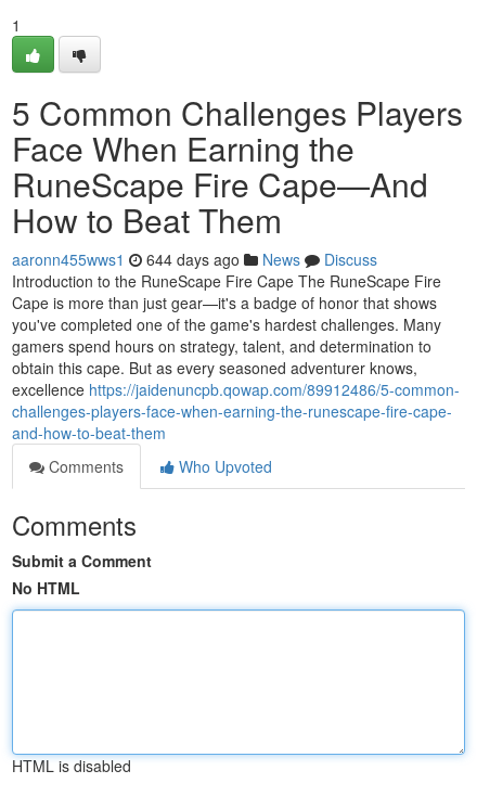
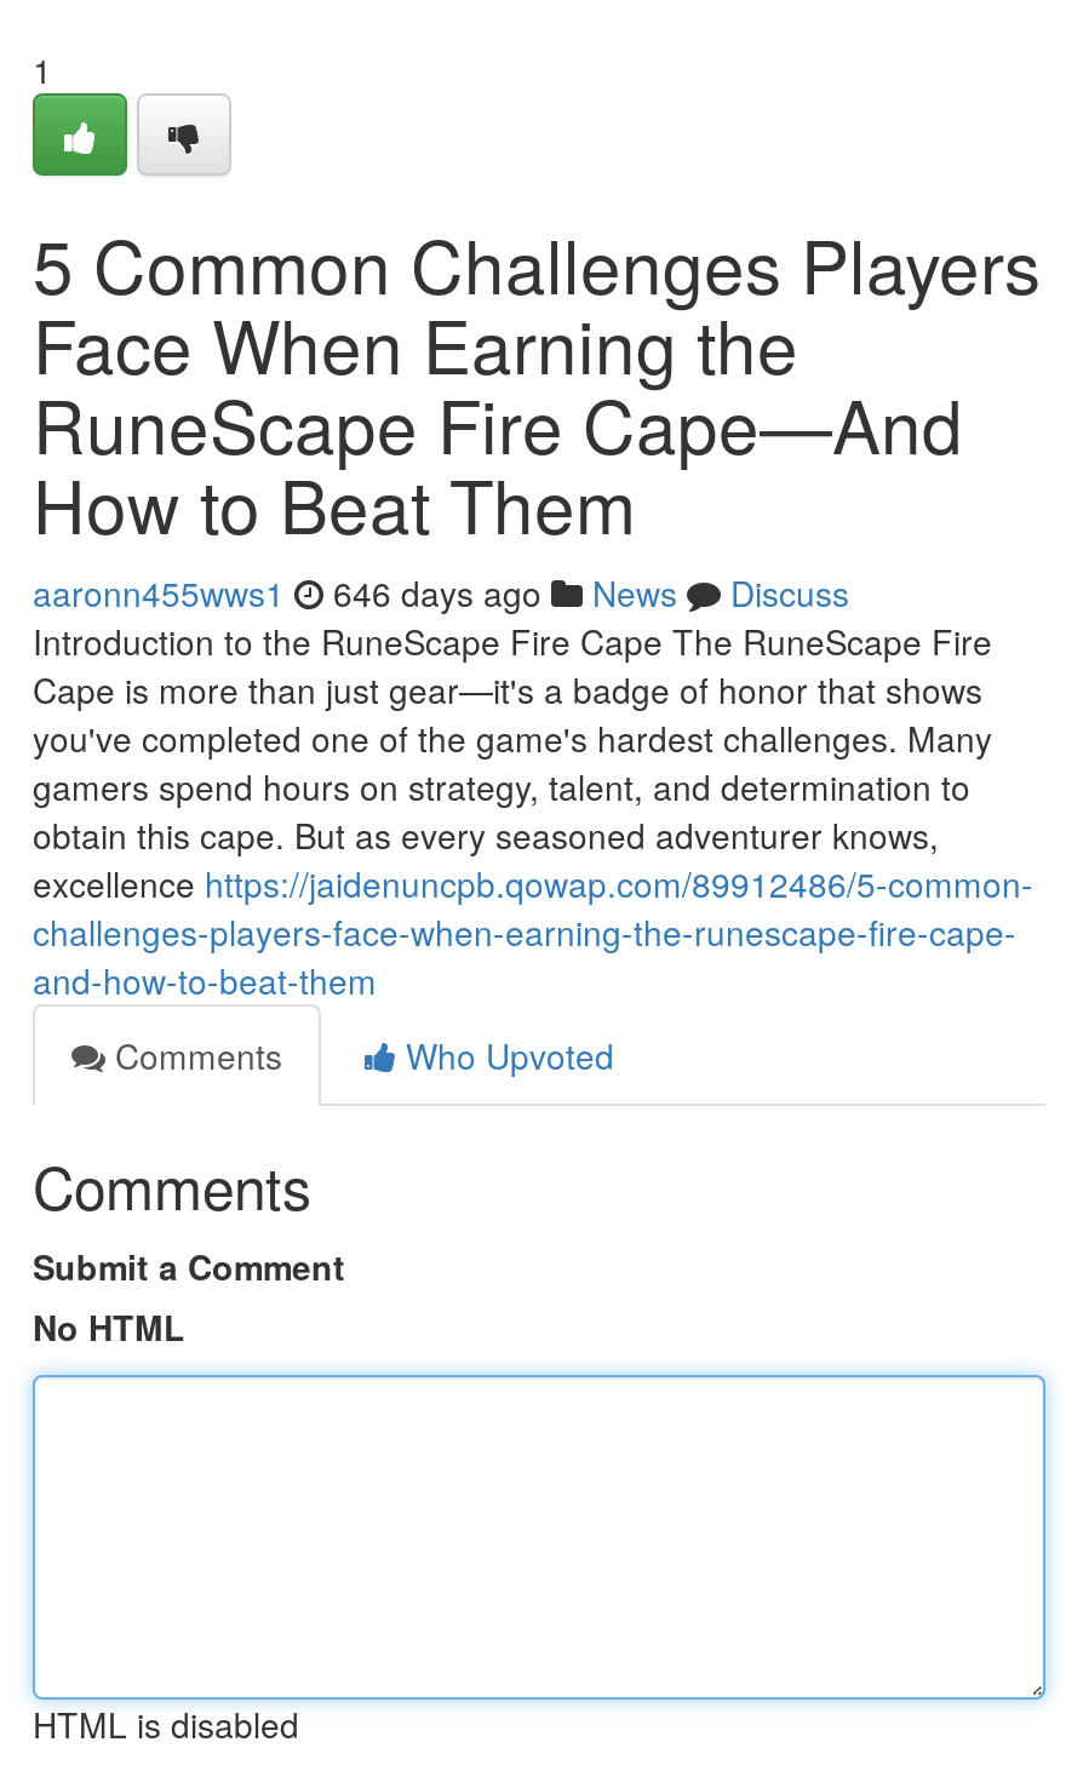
[12,248,377,270] aaronn455wws1 644 days ago News Discuss -> [33,568,849,617] aaronn455wws1 646 days ago News Discuss

